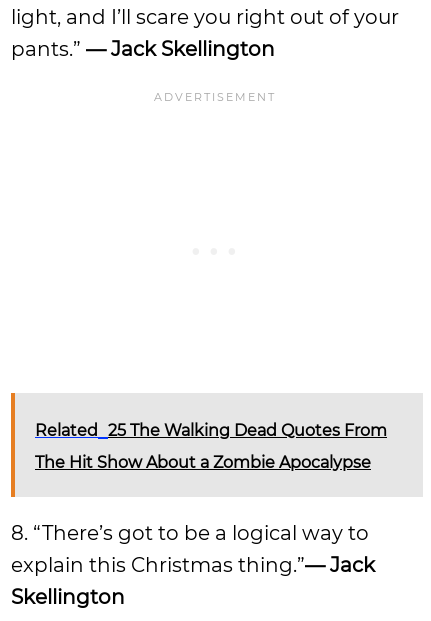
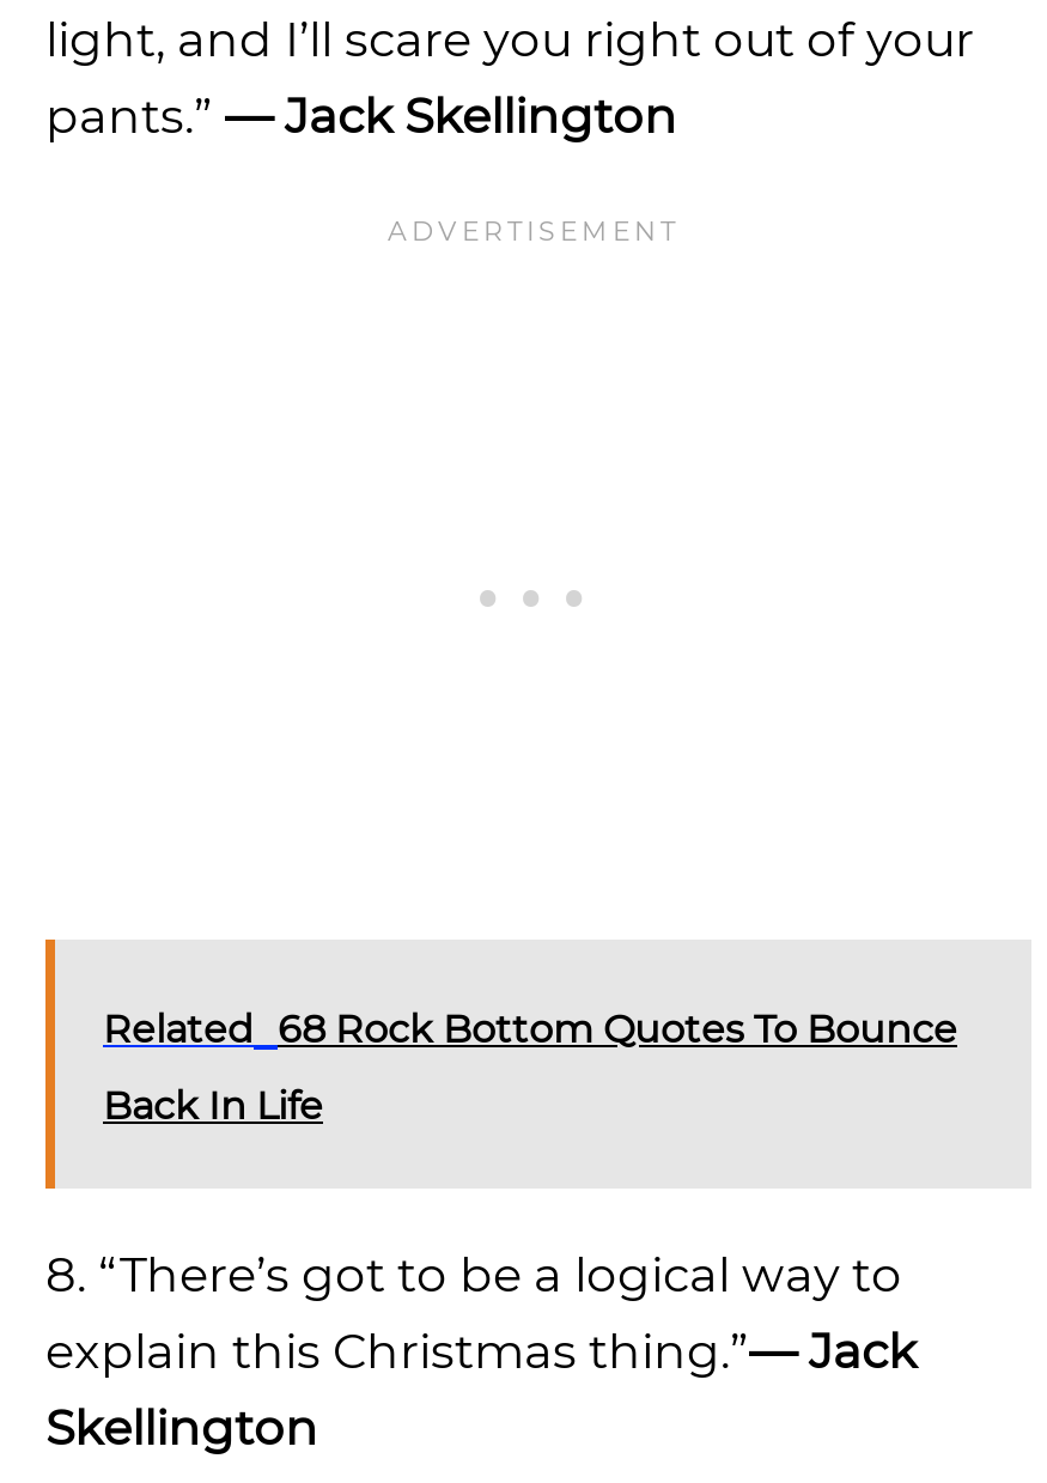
[35,421,387,440] Related 25 The Walking Dead Quotes From -> [103,1007,957,1052] Related 68 Rock Bottom Quotes To Bounce
[35,453,371,472] The Hit Show About a Zombie Apocalypse -> [103,1083,323,1129] Back In Life

